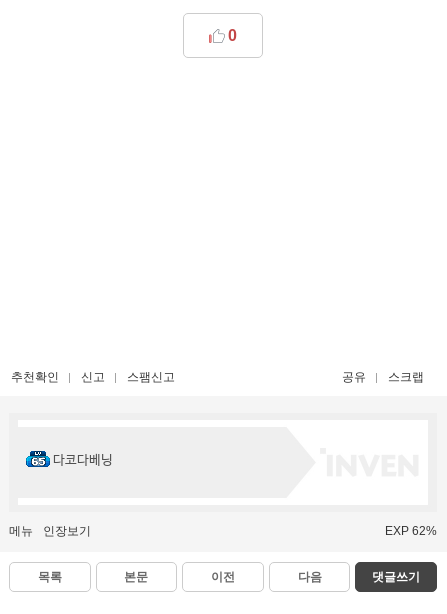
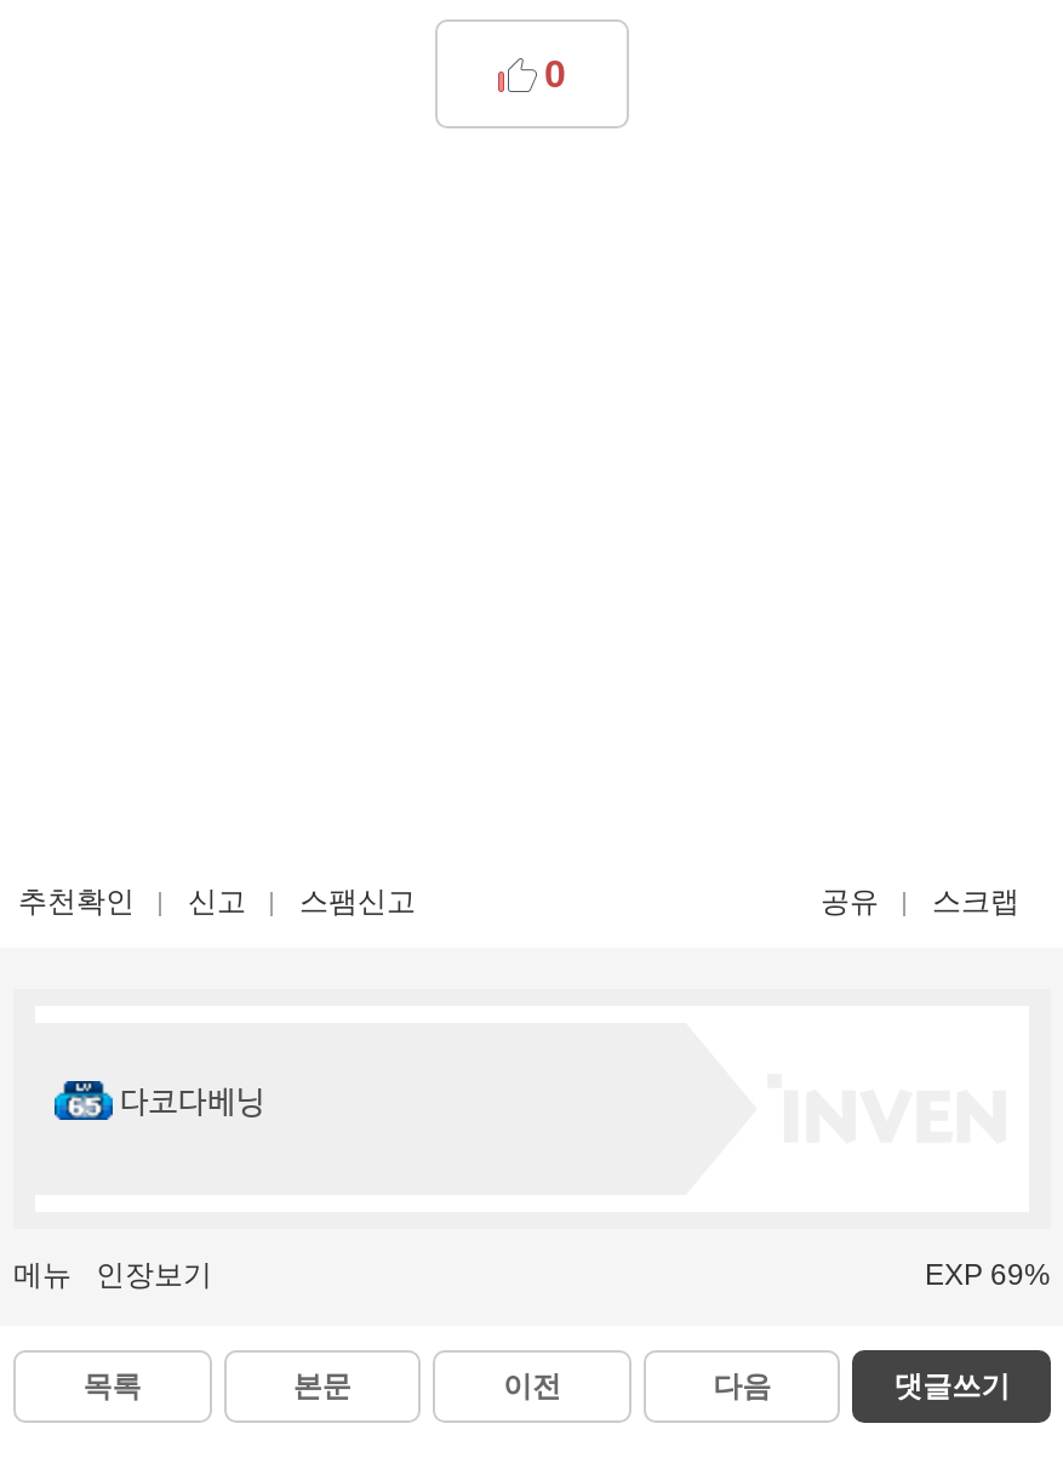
[385,524,437,538] EXP 62% -> [925,1258,1051,1292] EXP 69%

